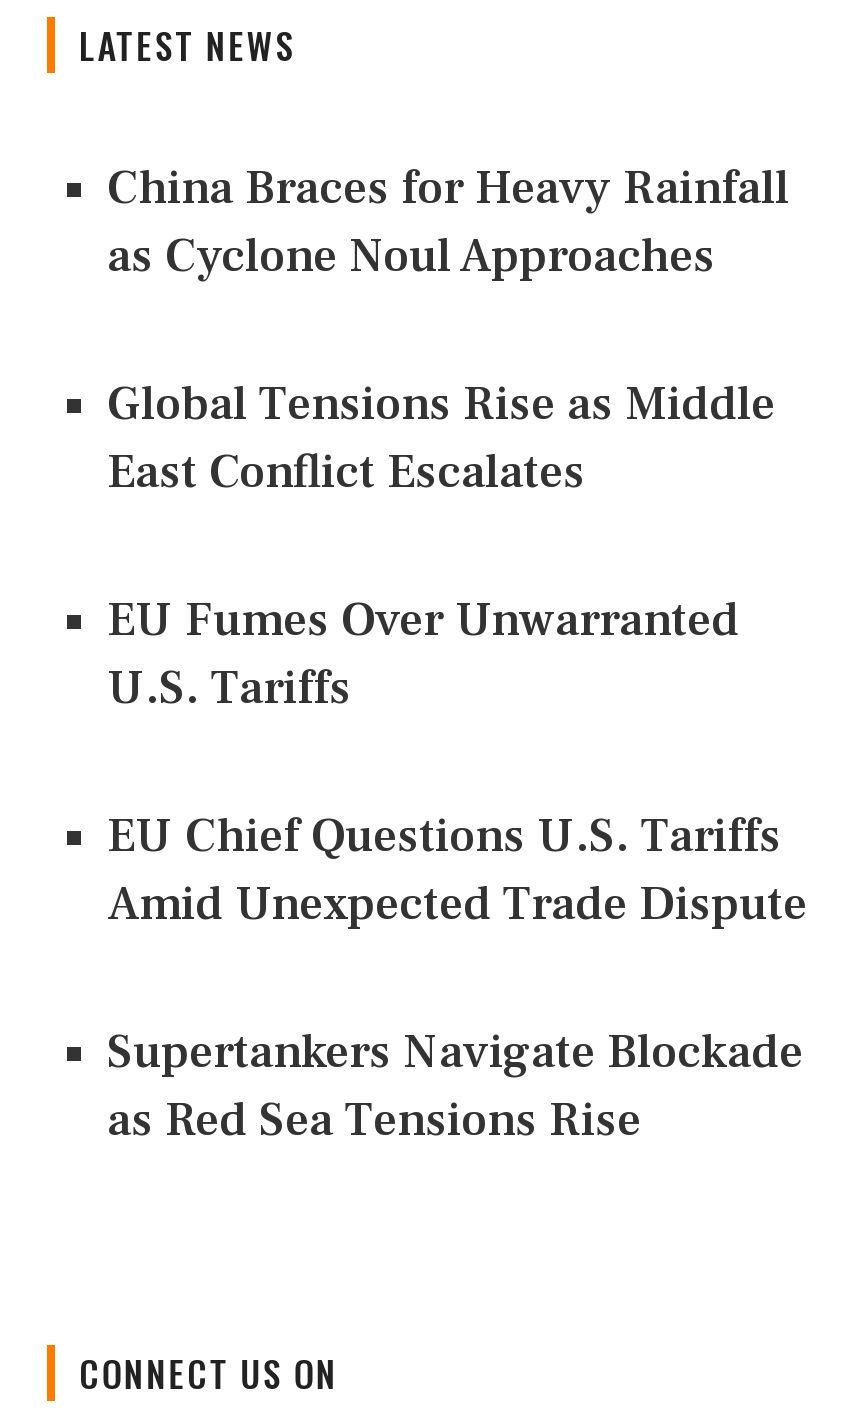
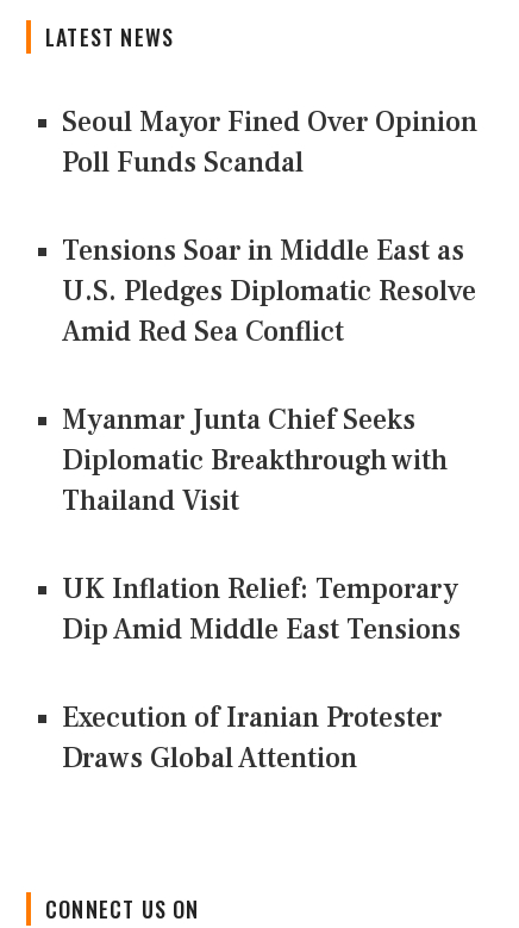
[107,157,789,287] China Braces for Heavy Rainfall | as Cyclone Noul Approaches -> [62,104,477,181] Seoul Mayor Fined Over Opinion | Poll Funds Scandal
[107,373,775,503] Global Tensions Rise as Middle | East Conflict Escalates -> [62,232,476,350] Tensions Soar in Middle East as | U.S. Pledges Diplomatic Resolve | Amid Red Sea Conflict
[107,589,739,719] EU Fumes Over Unwarranted | U.S. Tariffs -> [62,401,448,519] Myanmar Junta Chief Seeks | Diplomatic Breakthrough with | Thailand Visit
[107,805,807,935] EU Chief Questions U.S. Tariffs | Amid Unexpected Trade Dispute -> [62,571,461,648] UK Inflation Relief: Temporary | Dip Amid Middle East Tensions
[107,1021,803,1151] Supertankers Navigate Blockade | as Red Sea Tensions Rise -> [62,699,442,777] Execution of Iranian Protester | Draws Global Attention

